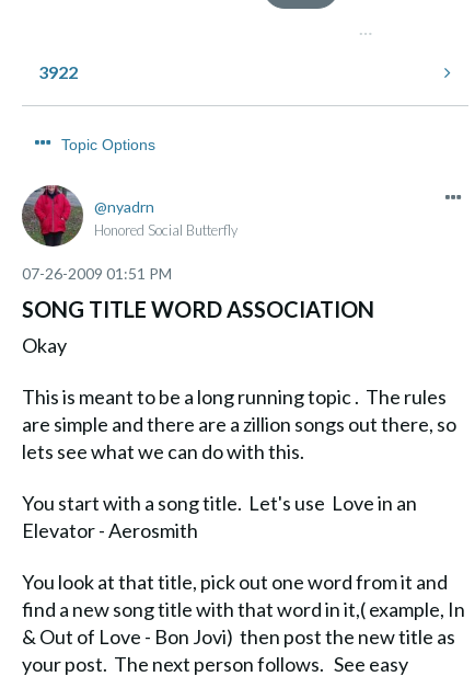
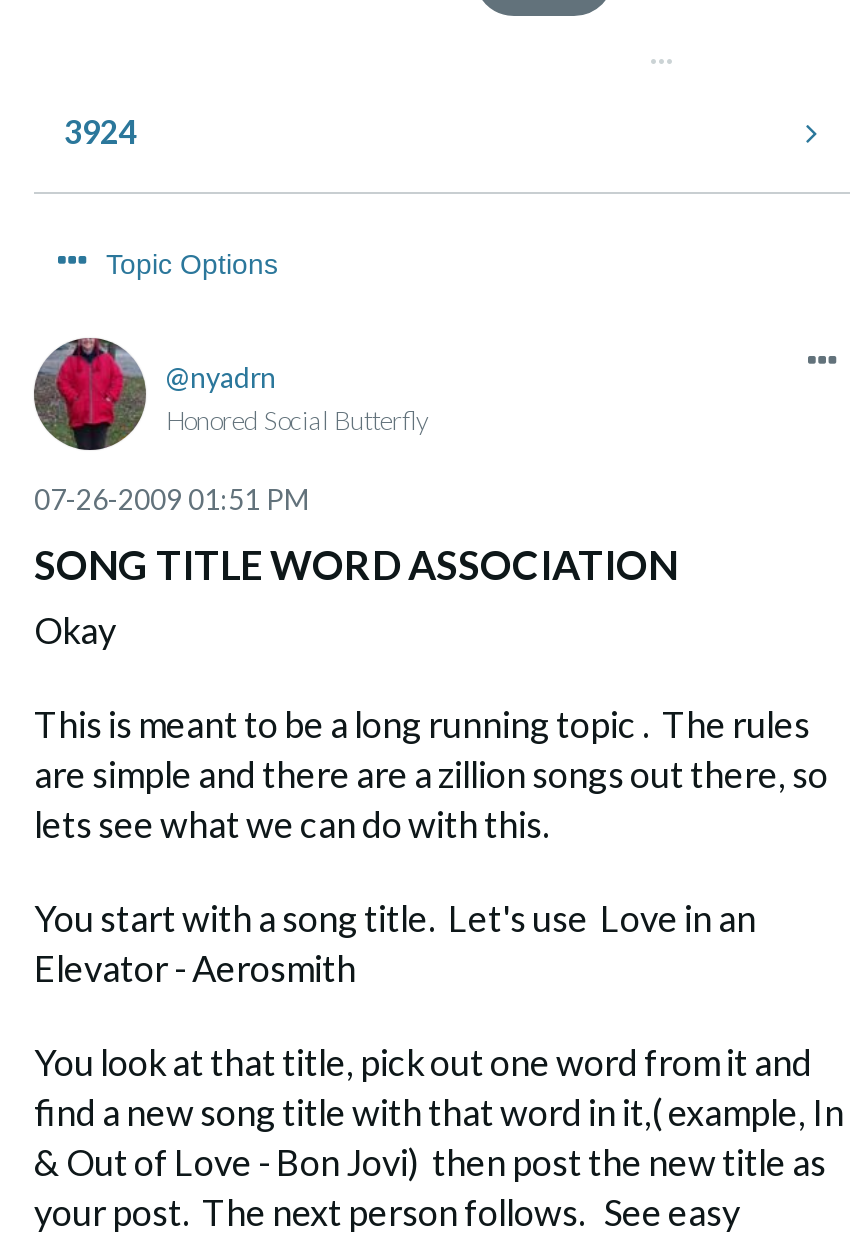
[38,61,78,82] 3922 -> [64,111,136,149] 3924

